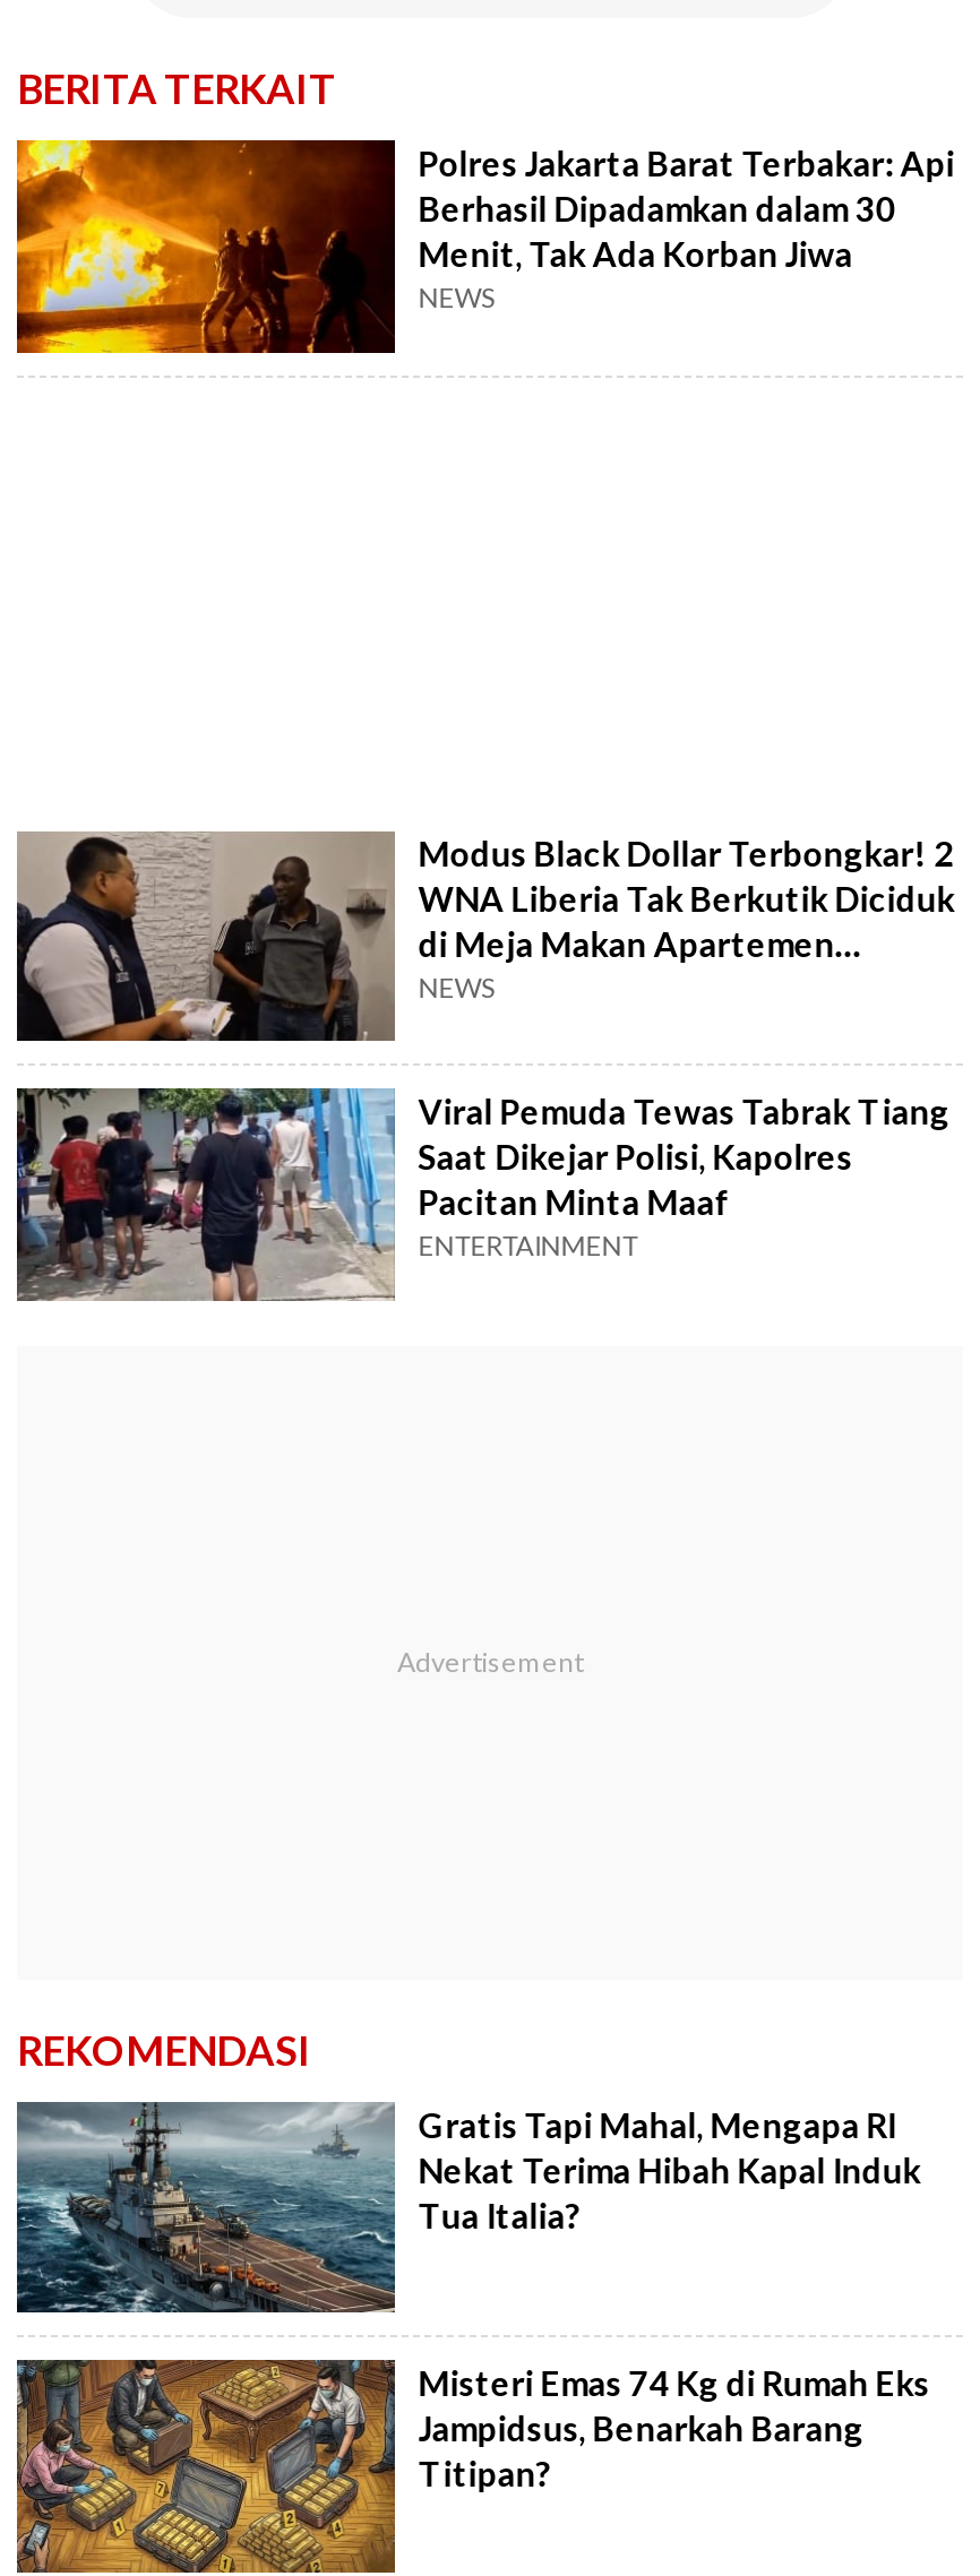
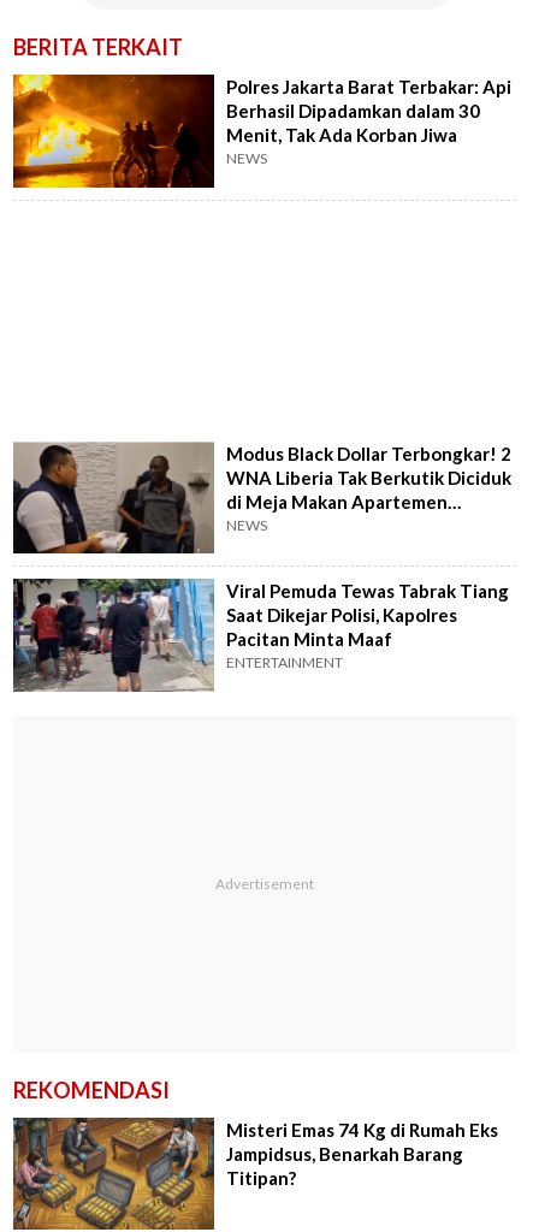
[15,2102,920,2317] [image] | Gratis Tapi Mahal, Mengapa RI | Nekat Terima Hibah Kapal Induk | Tua Italia? -> none

